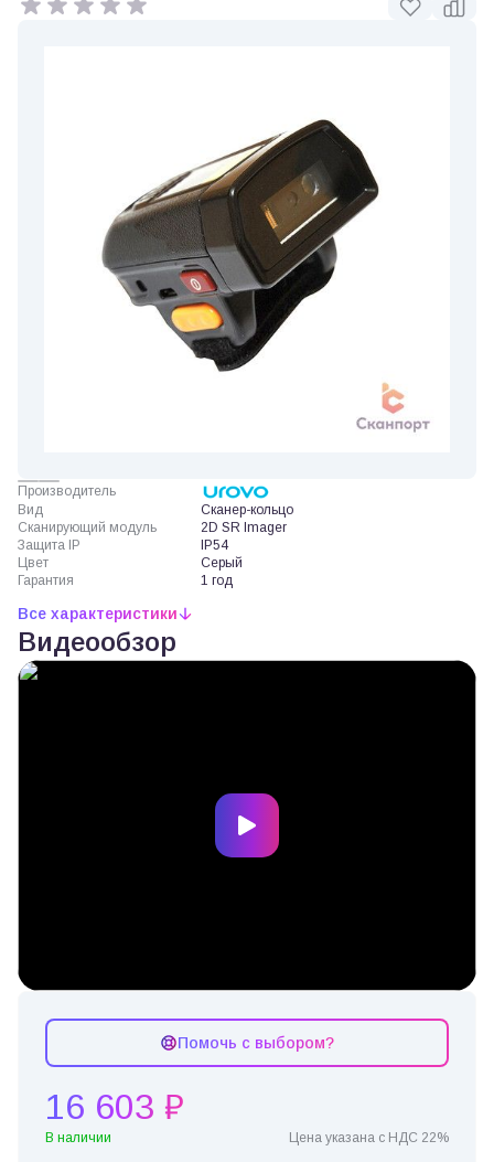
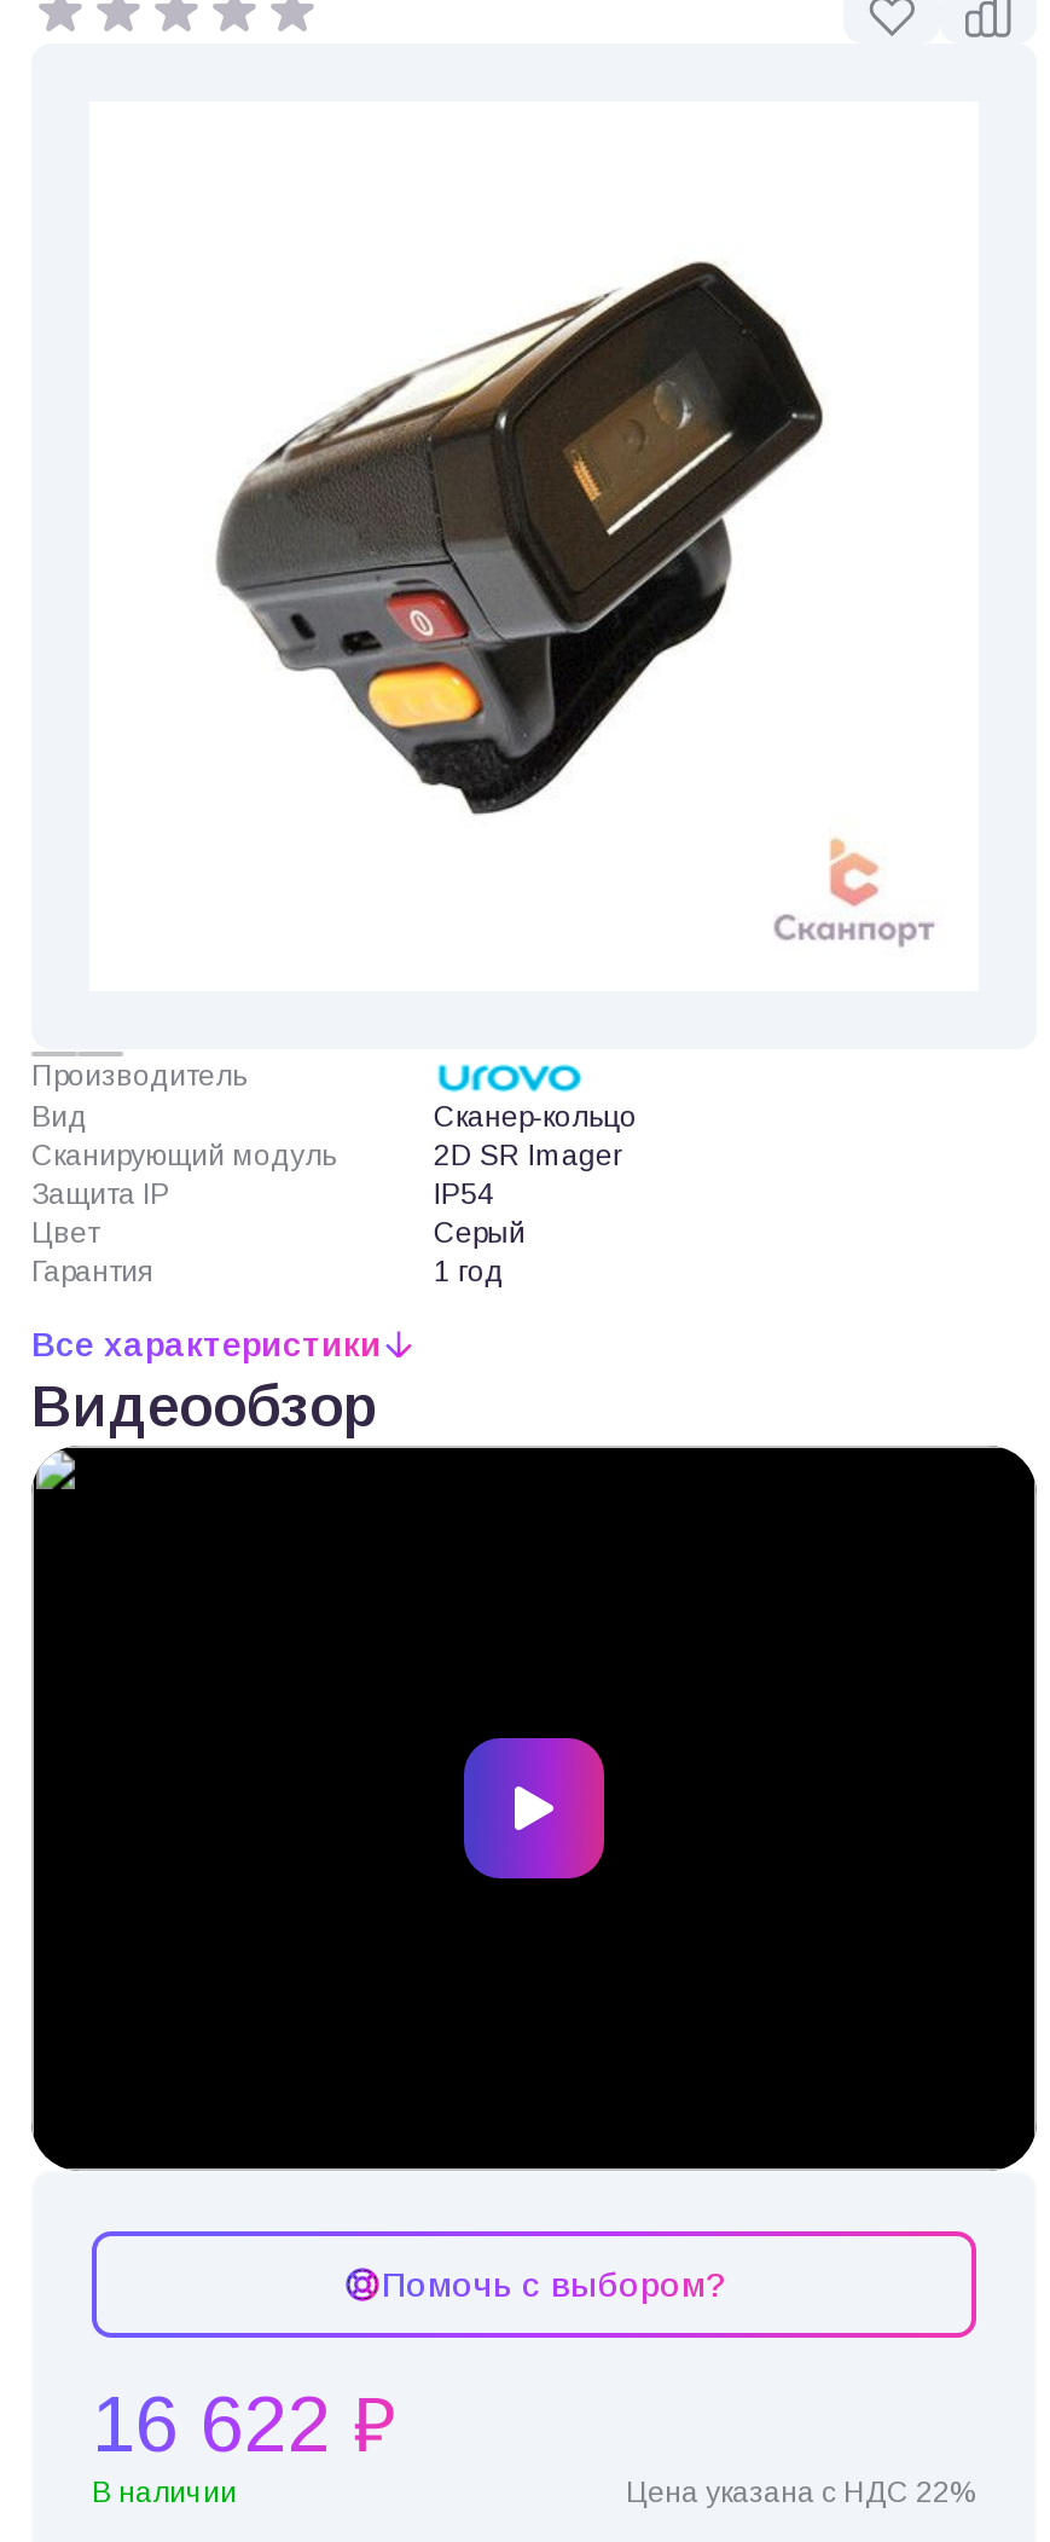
[45,1087,184,1127] 16 603 ₽ -> [92,2381,396,2468] 16 622 ₽

